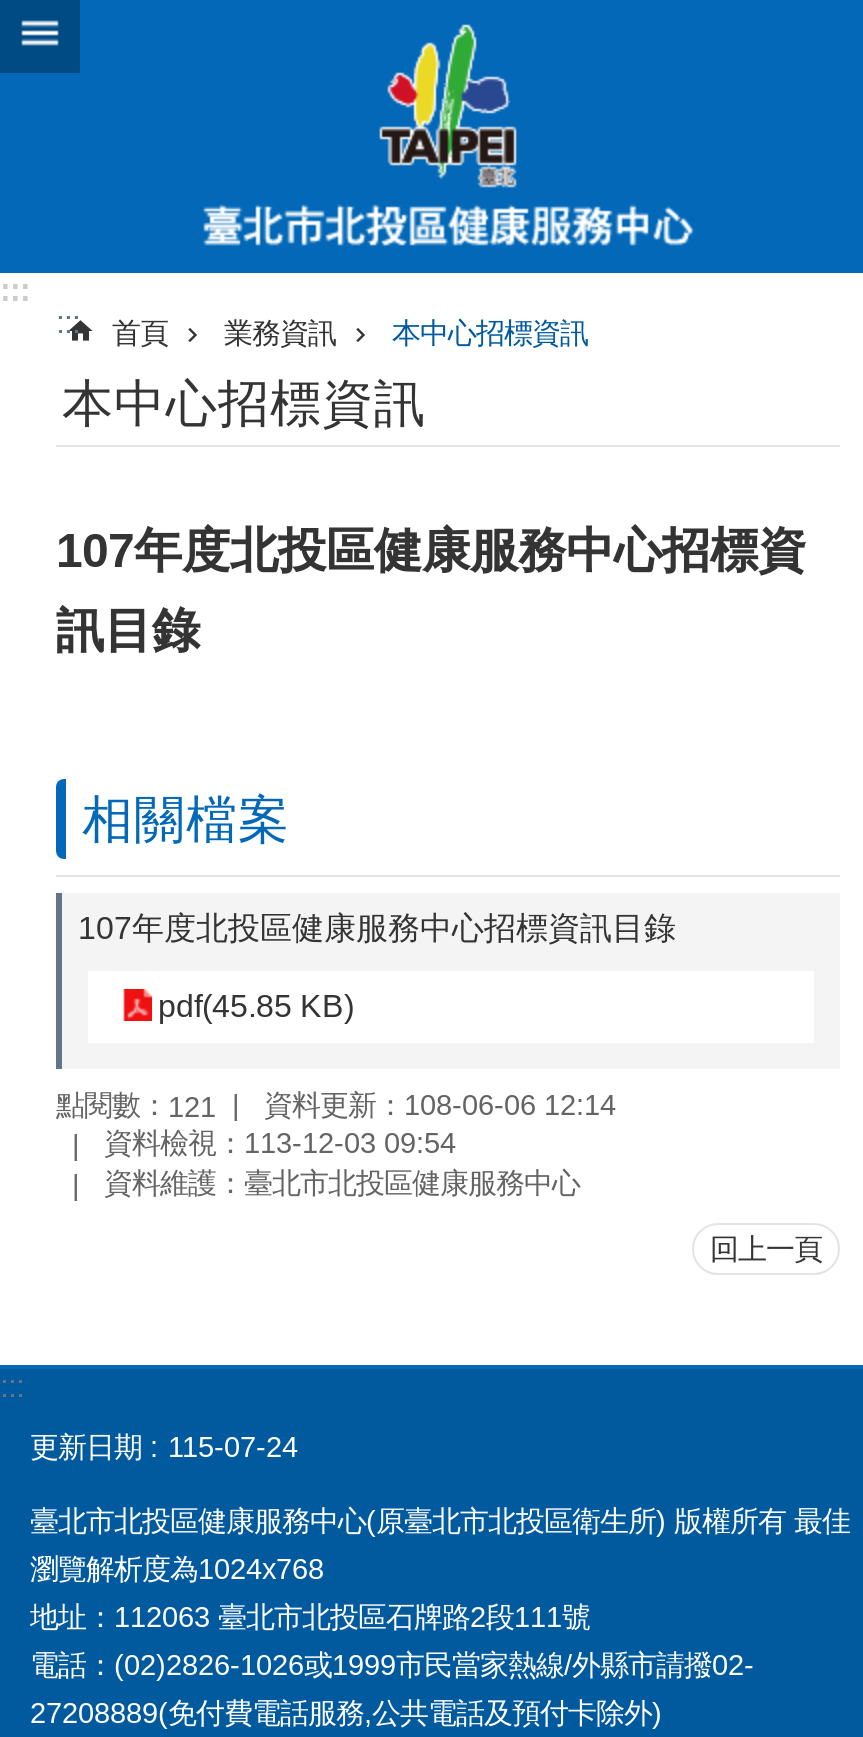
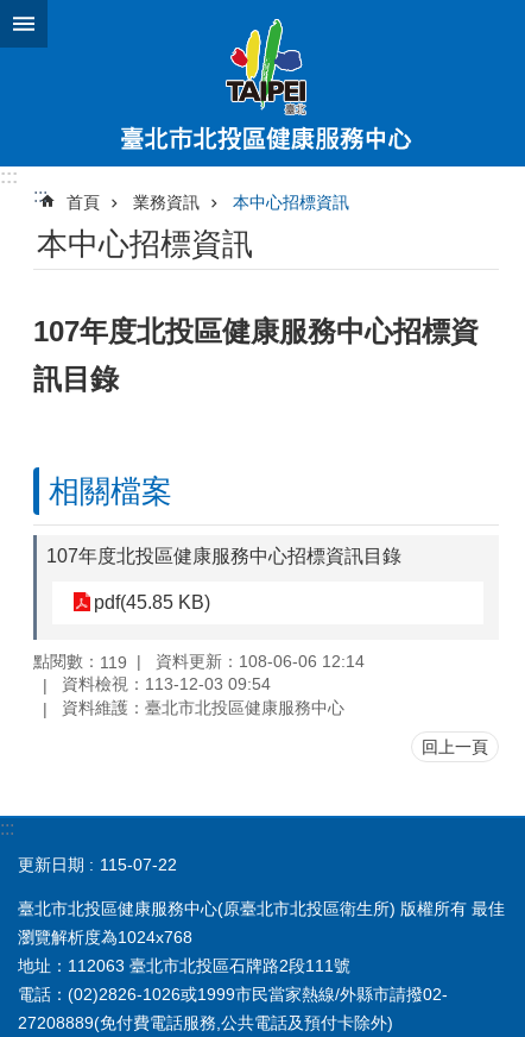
[56,1088,616,1123] 點閱數：121 資料更新：108-06-06 12:14 -> [33,651,365,672] 點閱數：119 資料更新：108-06-06 12:14
[30,1431,298,1463] 更新日期 115-07-24 -> [18,855,177,874] 更新日期 115-07-22

